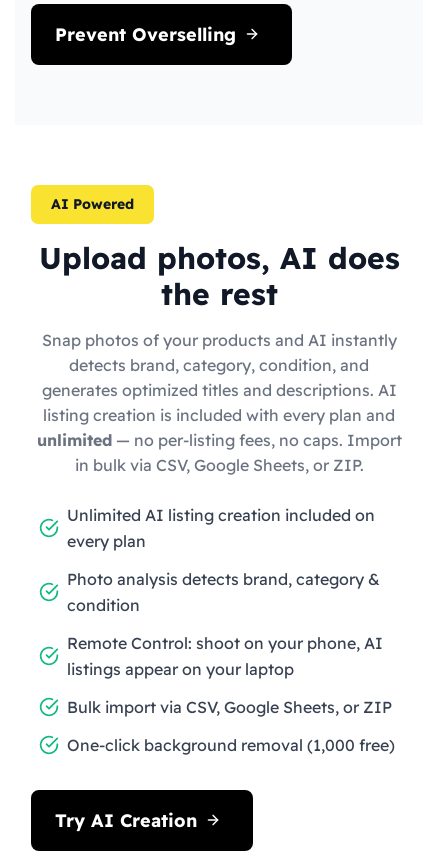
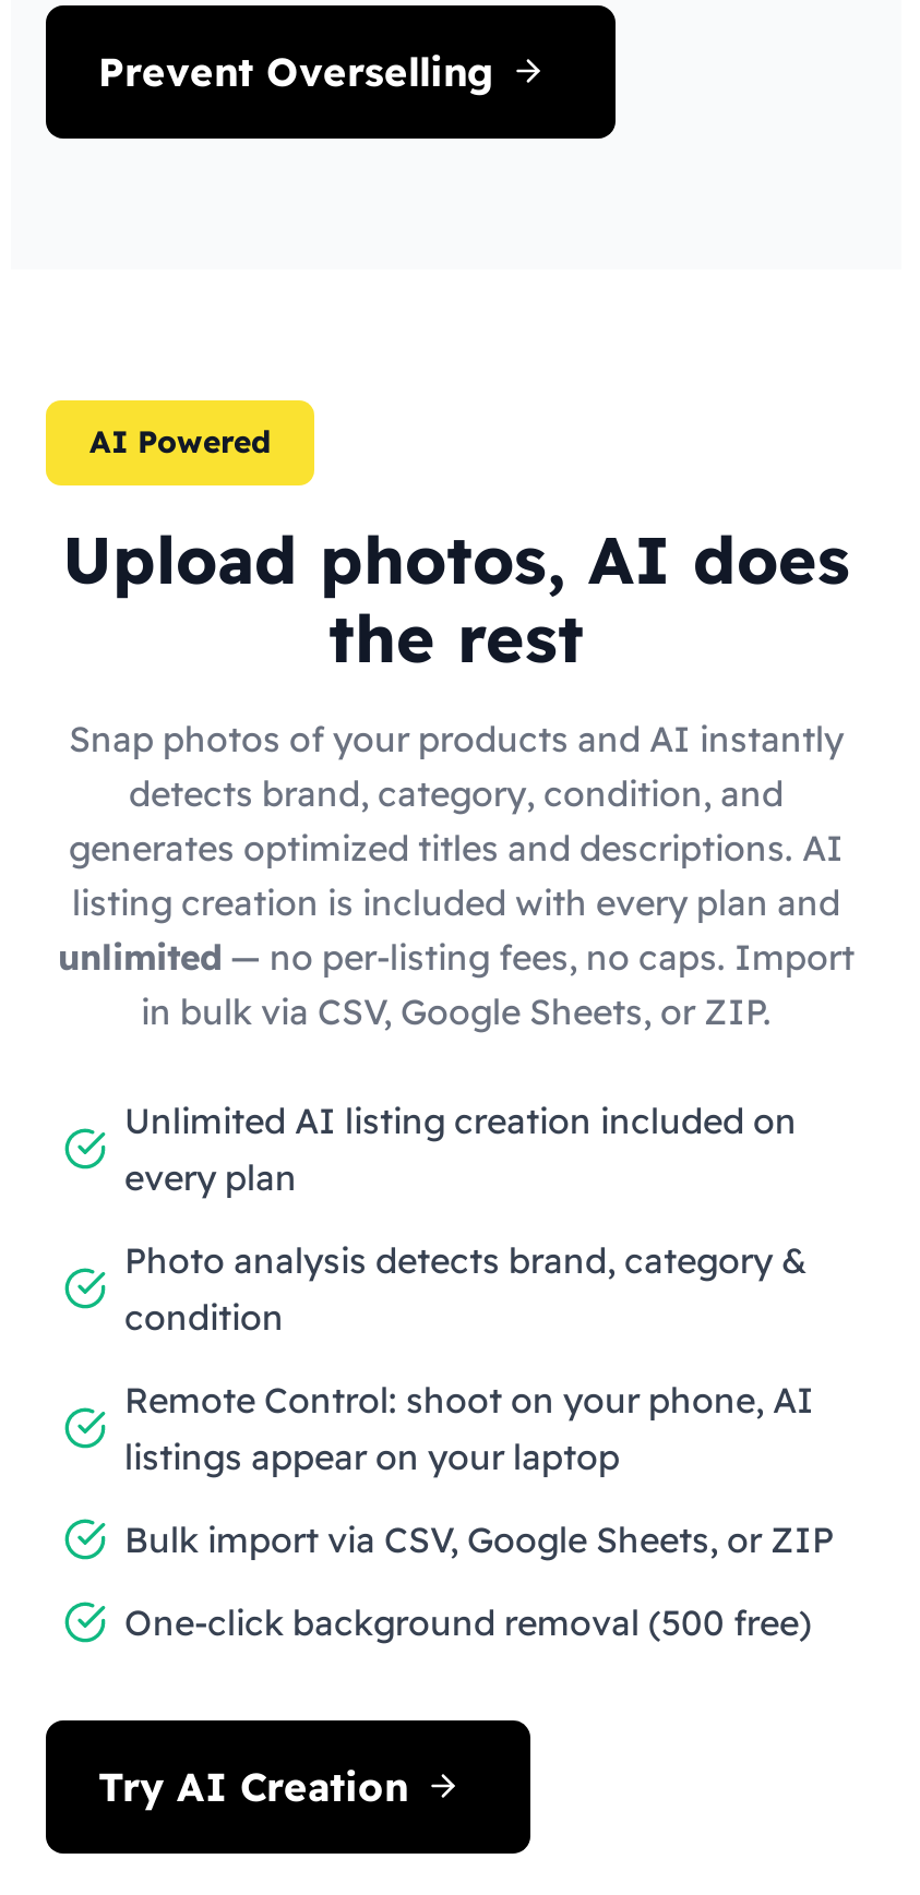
[67,735,395,755] One-click background removal (1,000 free) -> [124,1600,812,1644] One-click background removal (500 free)

